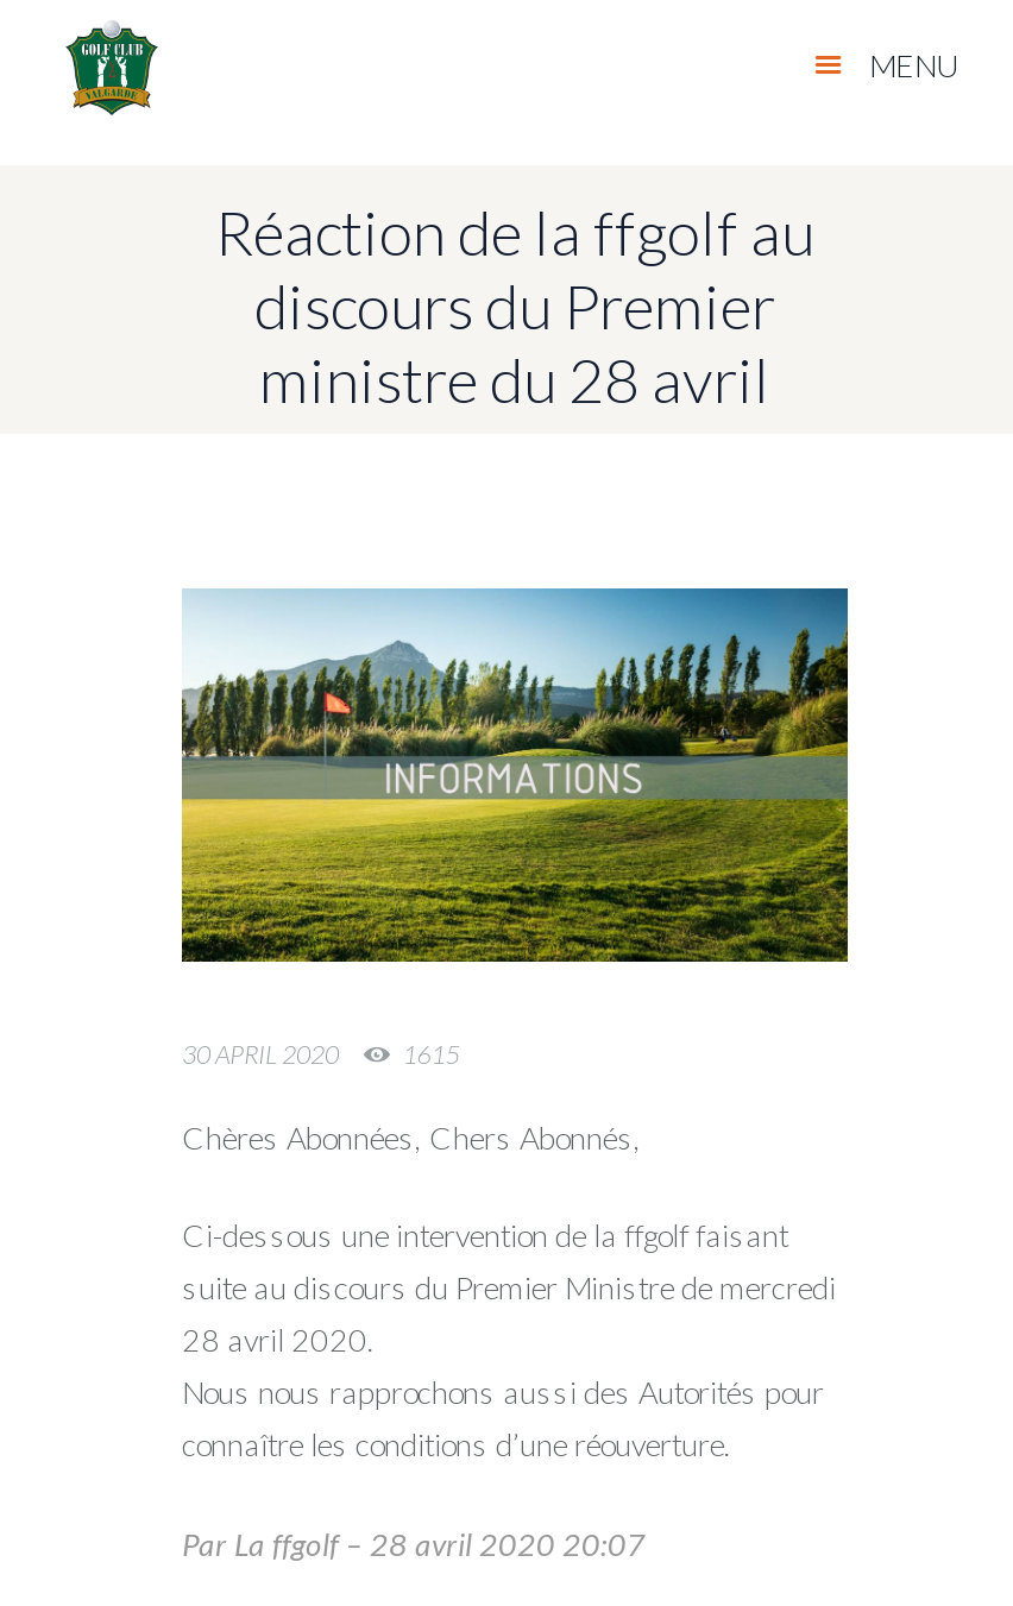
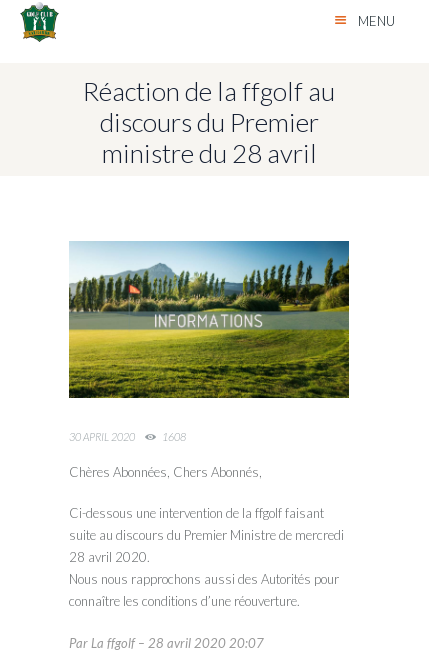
[402,1039,459,1070] 1615 -> [162,430,186,443] 1608

